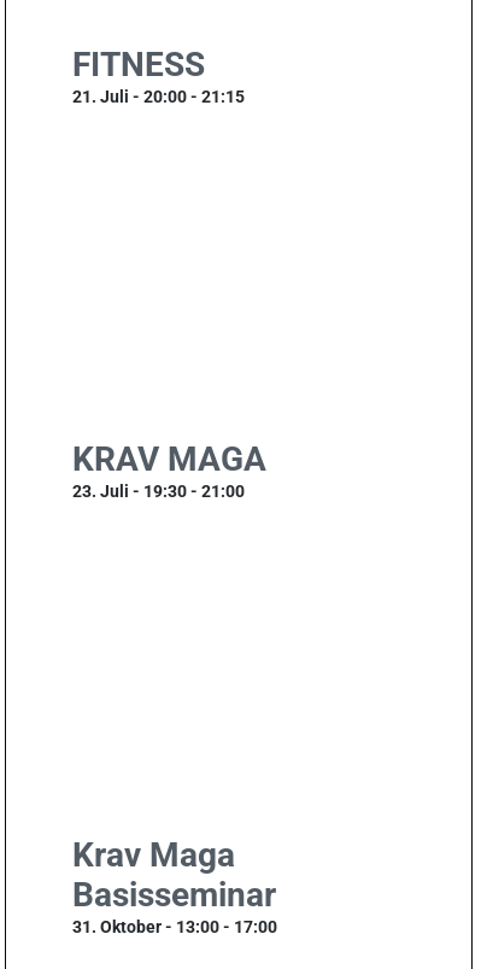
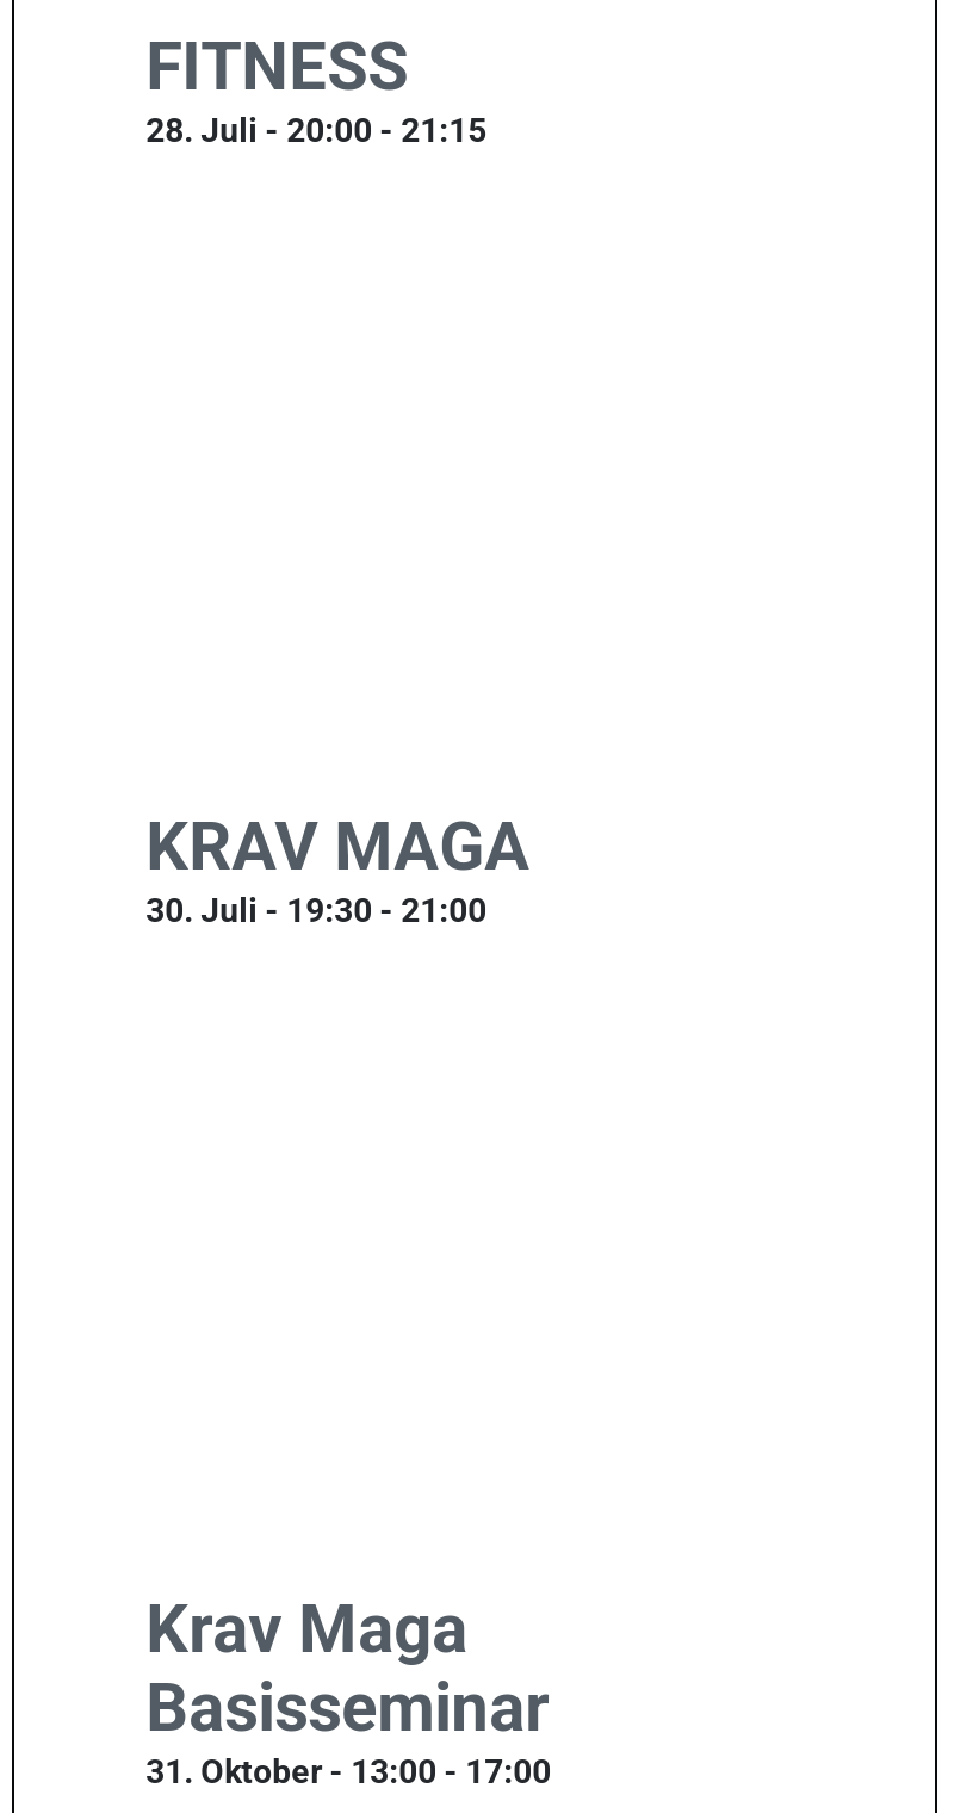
[72,87,245,106] 21. Juli - 20:00 - 21:15 -> [146,110,487,149] 28. Juli - 20:00 - 21:15
[72,482,245,501] 23. Juli - 19:30 - 21:00 -> [146,891,487,930] 30. Juli - 19:30 - 21:00

